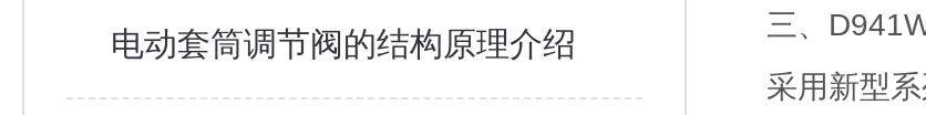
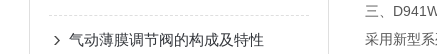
[111,24,576,62] 电动套筒调节阀的结构原理介绍 -> [69,31,264,48] 气动薄膜调节阀的构成及特性

